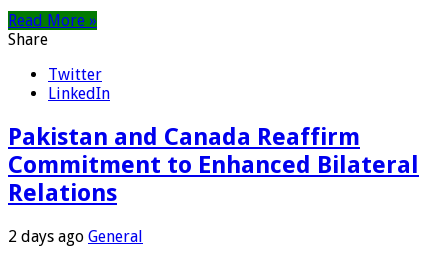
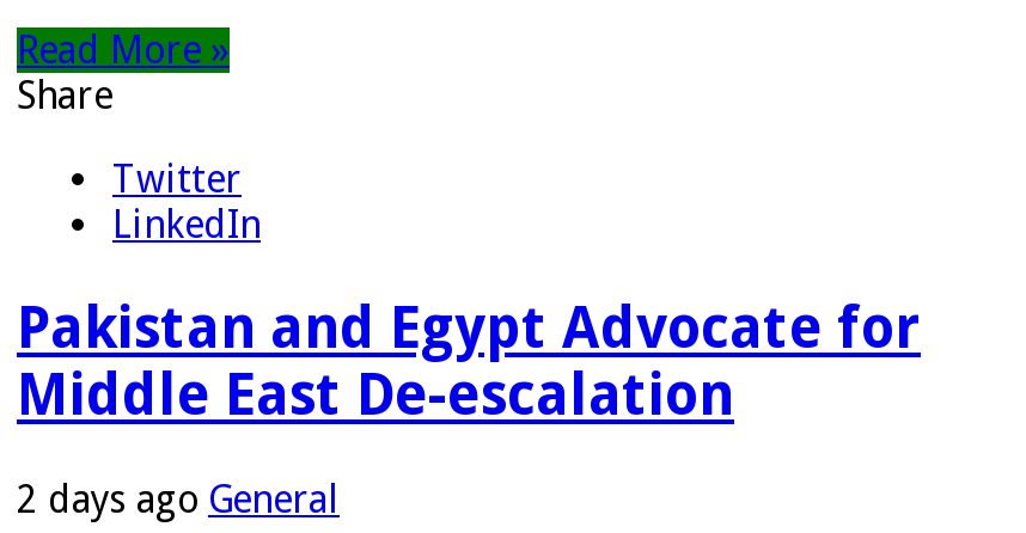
[8,123,419,207] Pakistan and Canada Reaffirm | Commitment to Enhanced Bilateral | Relations -> [17,294,921,428] Pakistan and Egypt Advocate for | Middle East De-escalation

